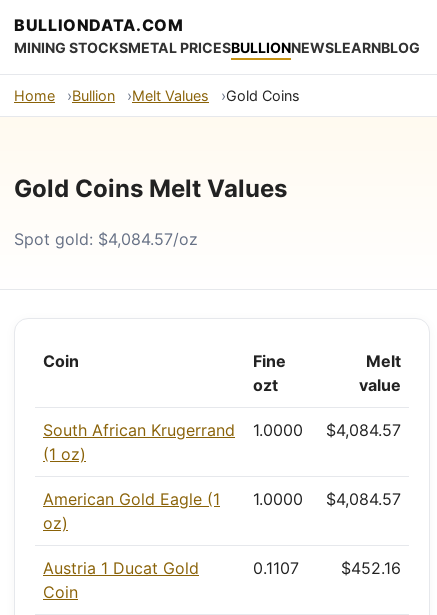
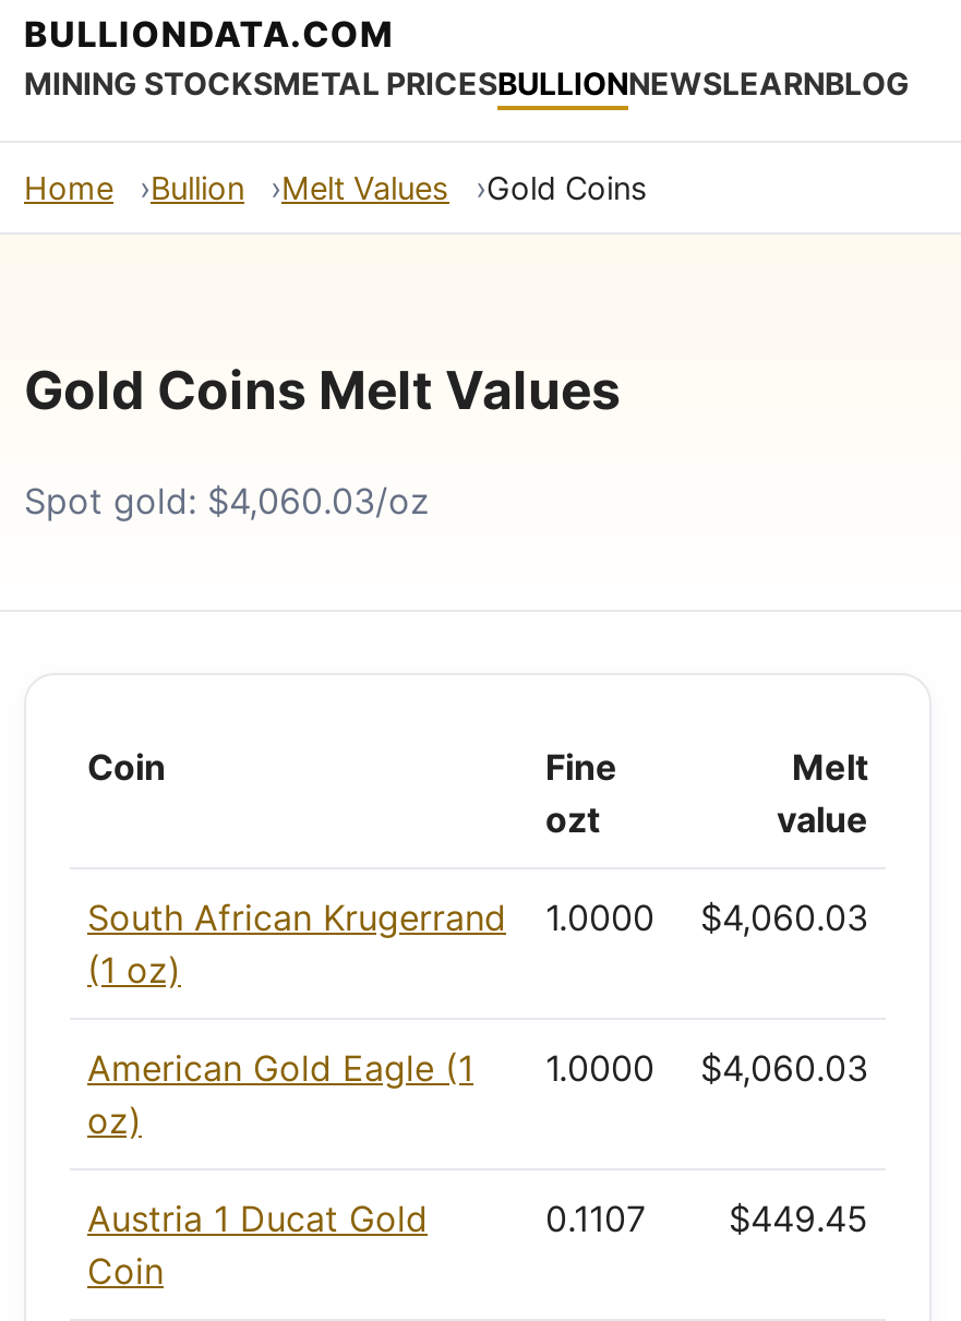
[14,229,198,249] Spot gold: $4,084.57/oz -> [24,478,430,522] Spot gold: $4,060.03/oz
[43,420,401,440] South African Krugerrand 1.0000 $4,084.57 -> [87,895,868,939] South African Krugerrand 1.0000 $4,060.03
[43,489,401,509] American Gold Eagle (1 1.0000 $4,084.57 -> [87,1046,868,1089] American Gold Eagle (1 1.0000 $4,060.03
[341,558,401,578] $452.16 -> [729,1196,868,1240] $449.45

